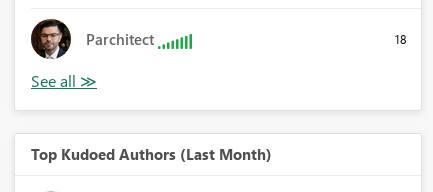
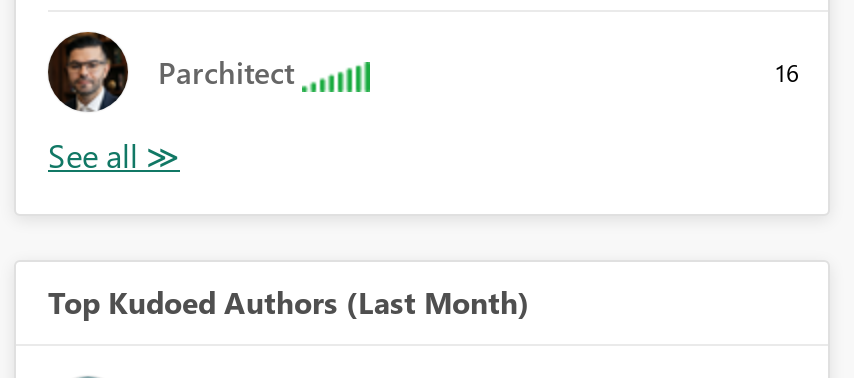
[394,31,406,47] 18 -> [774,56,798,88] 16

